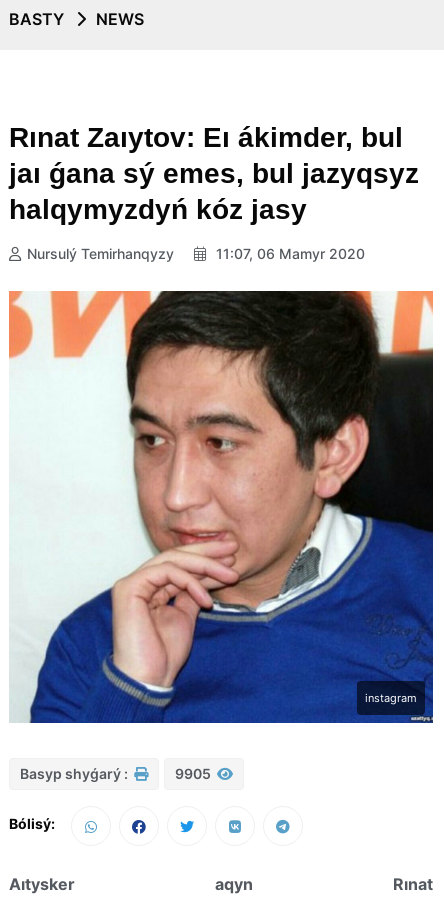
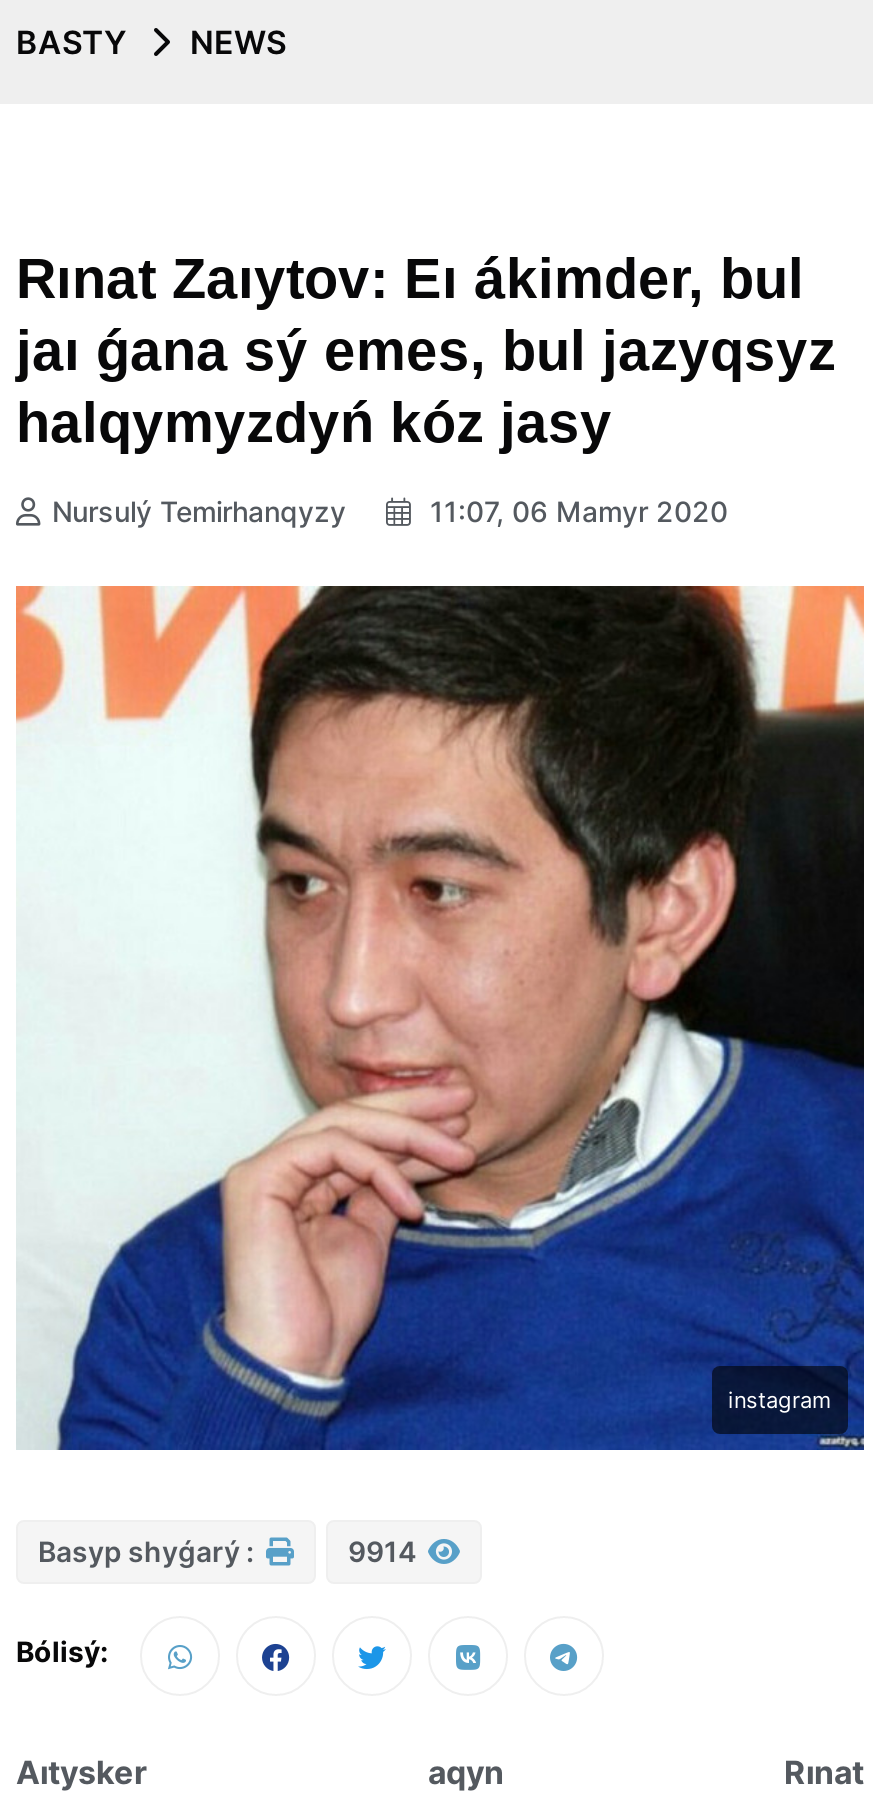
[175,765,214,782] 9905 -> [348,1534,422,1568] 9914

